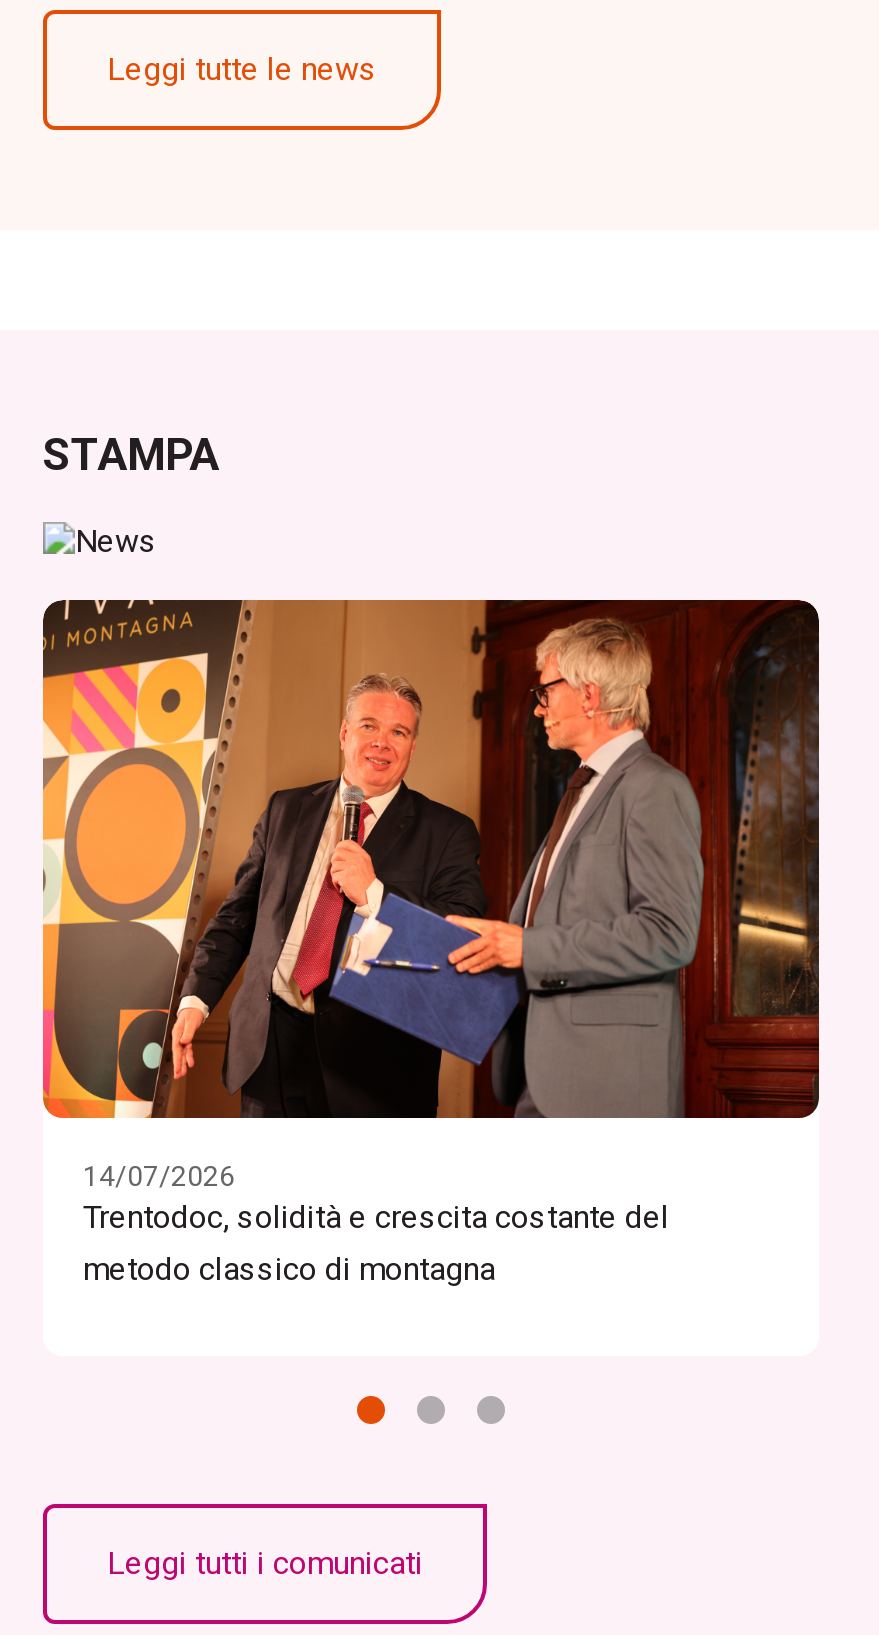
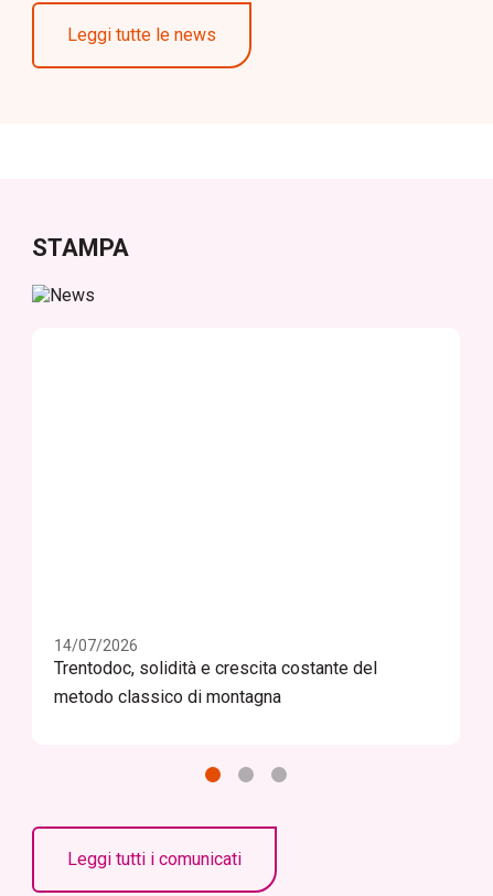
[41,598,821,1120] [image] -> none

